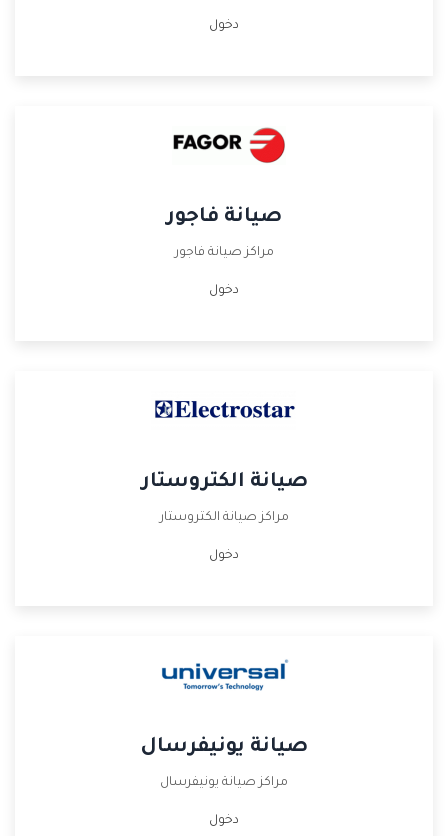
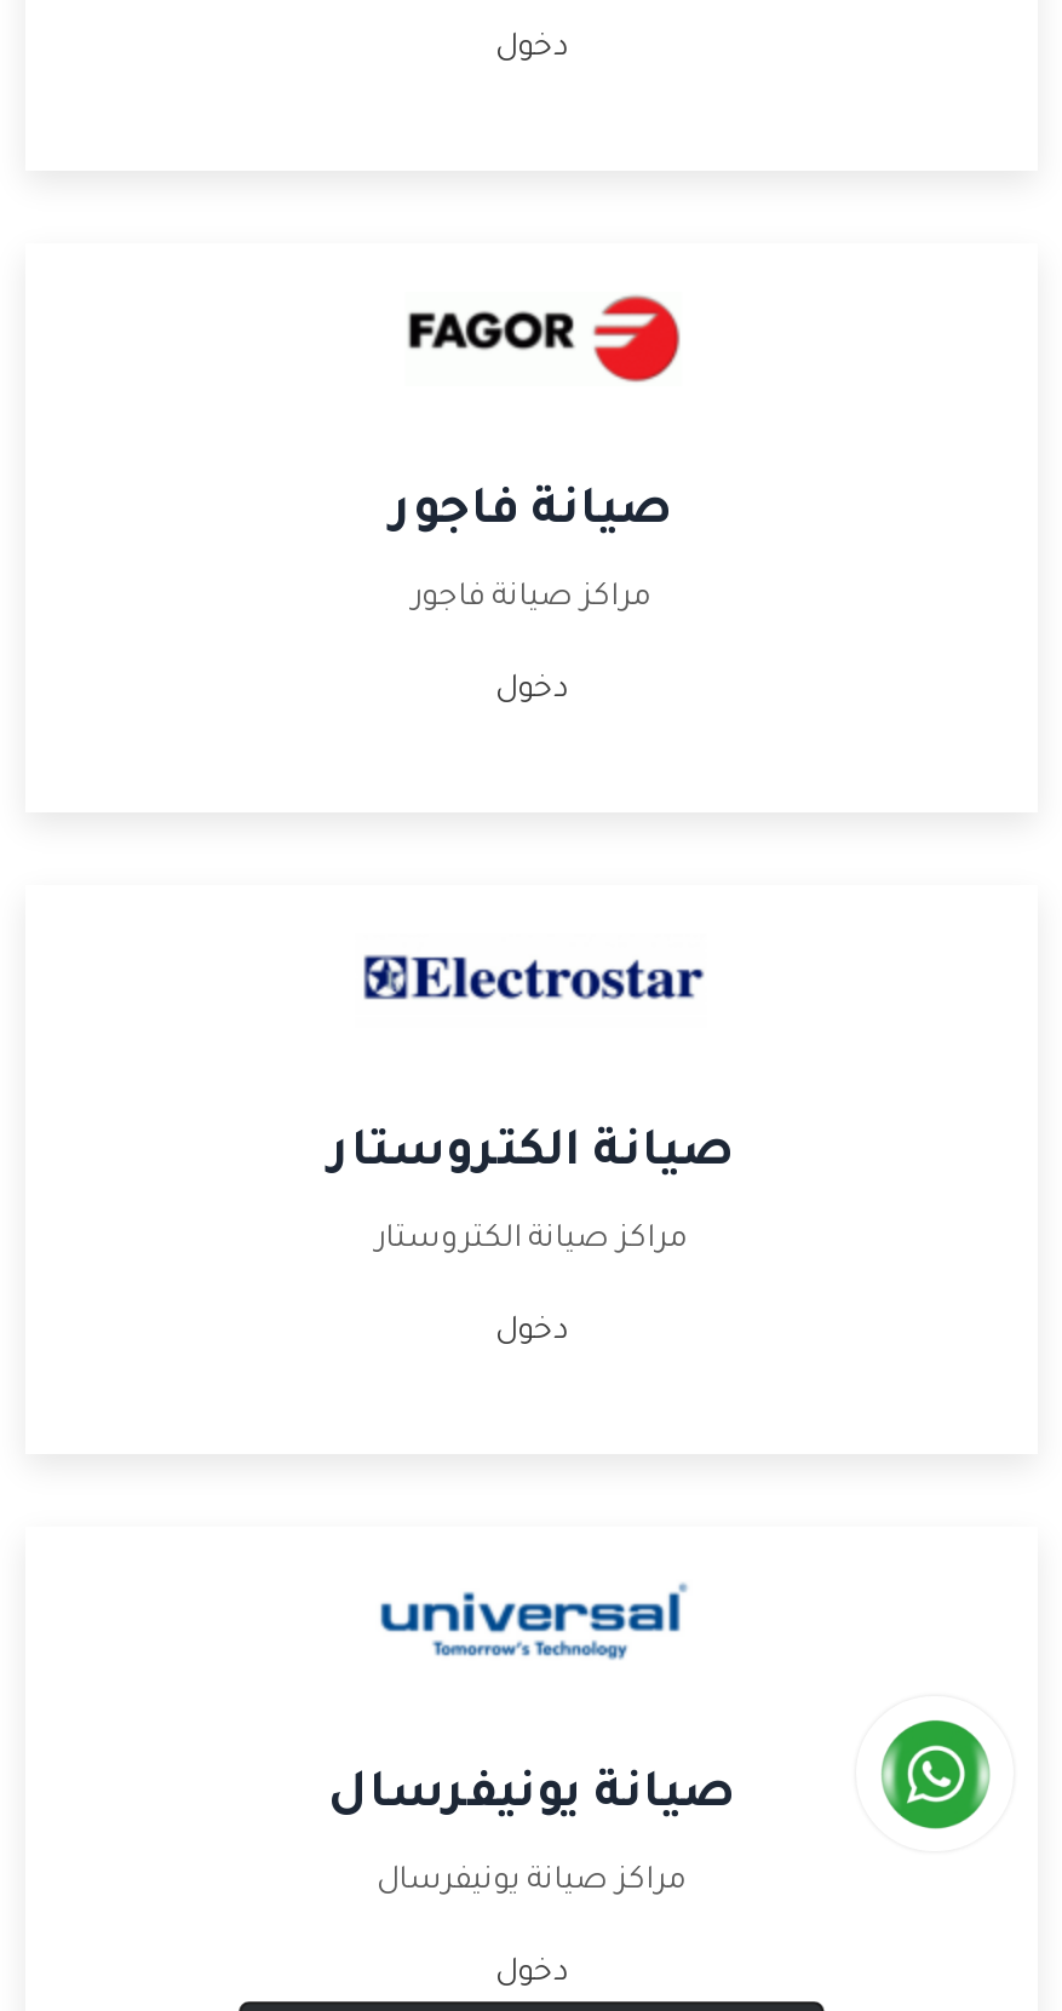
none -> [880,1718,992,1832] [image]

